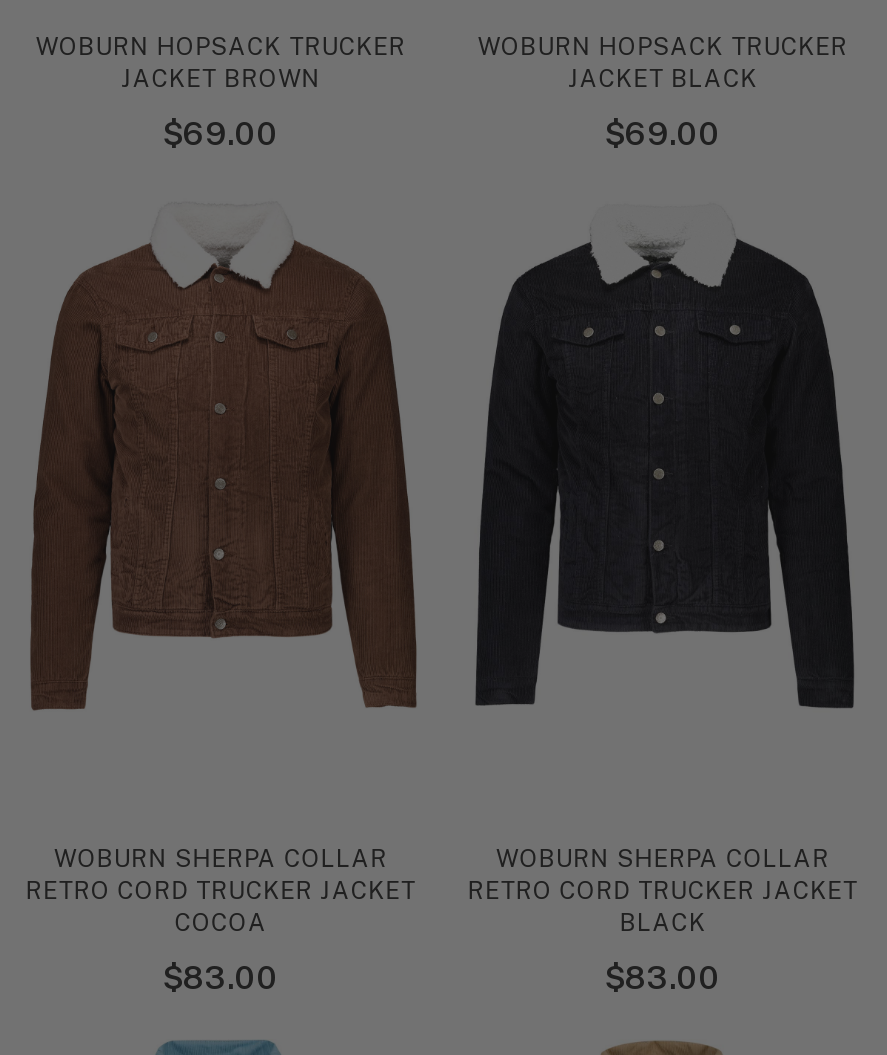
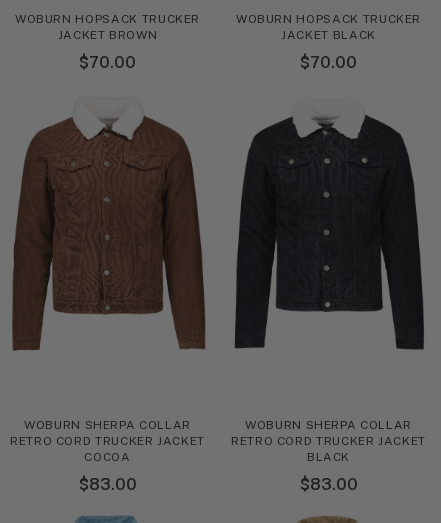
[163,114,279,152] $‌69.00 -> [79,53,136,72] $‌70.00
[605,114,721,152] $‌69.00 -> [300,53,357,72] $‌70.00

